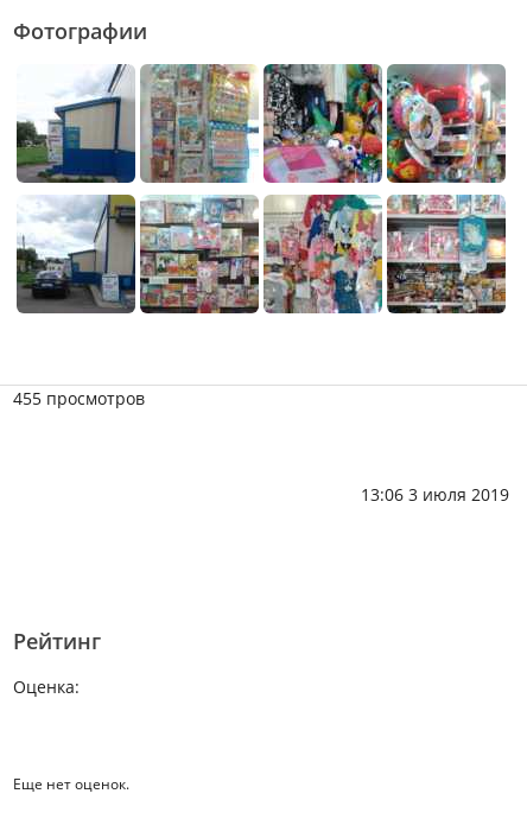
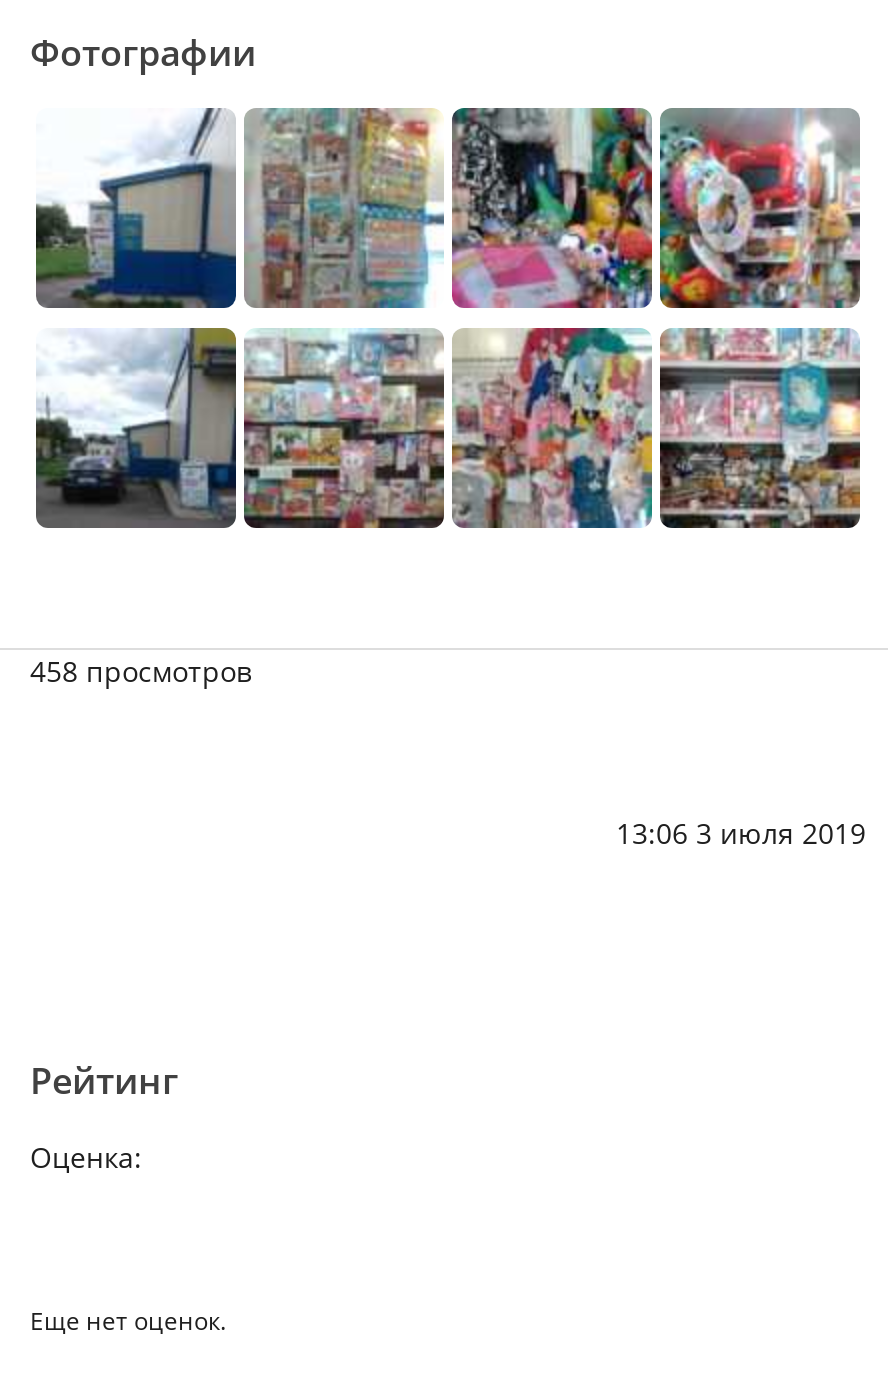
[13,387,145,409] 455 просмотров -> [30,652,252,690] 458 просмотров

